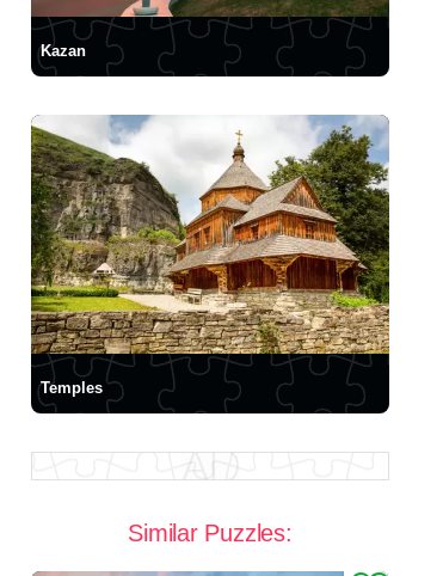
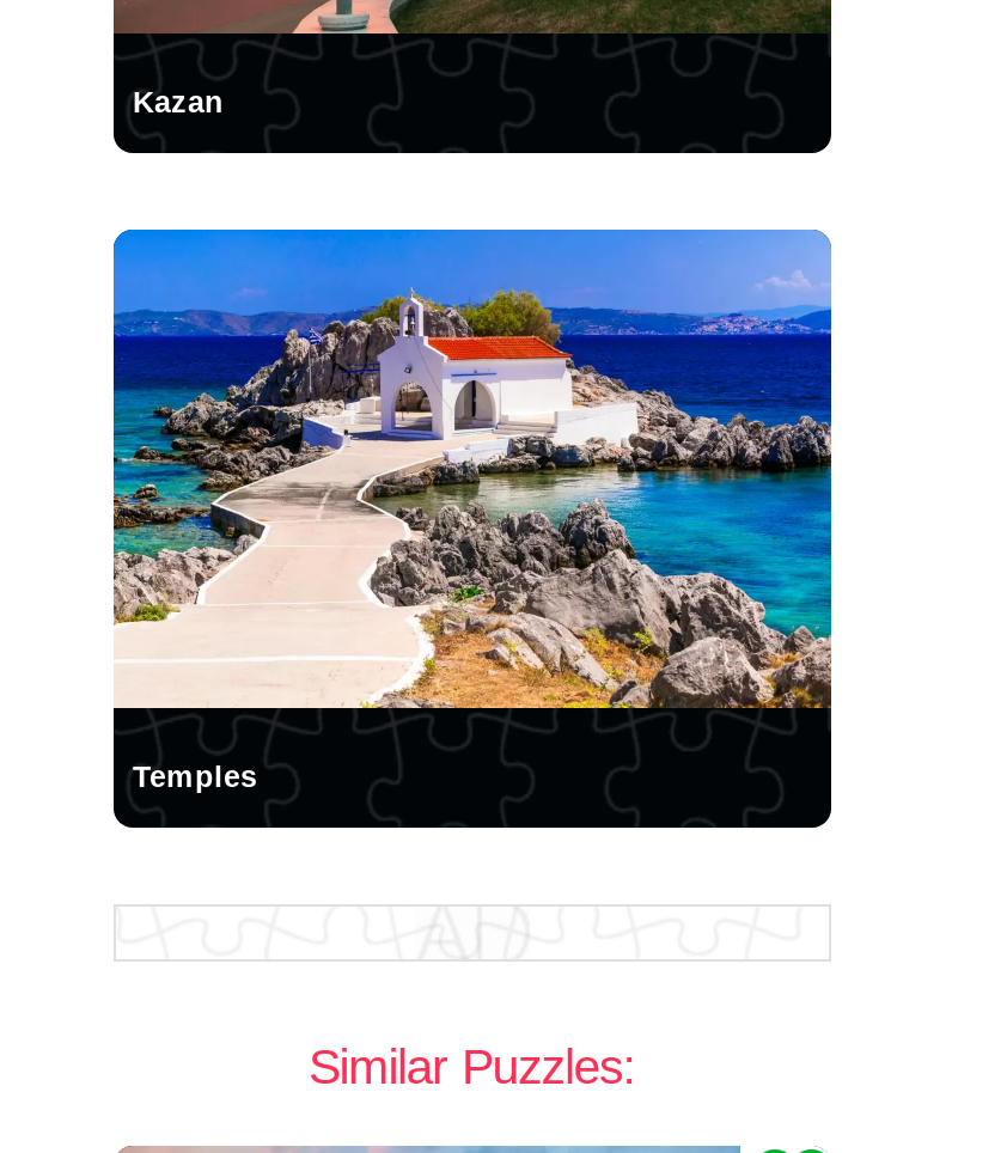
[30,115,390,355] [image] -> [111,227,834,710] [image]

